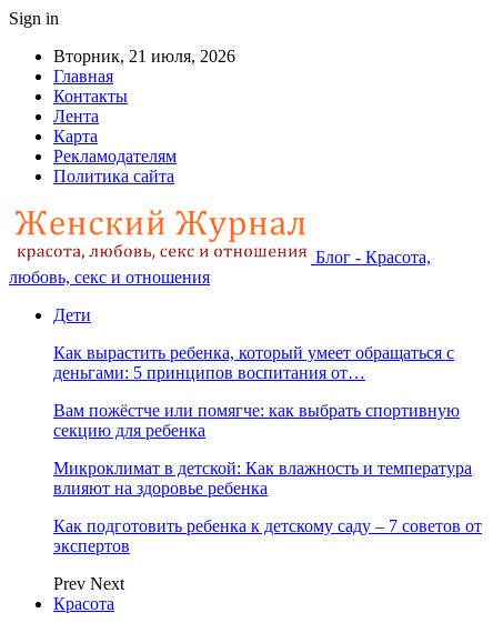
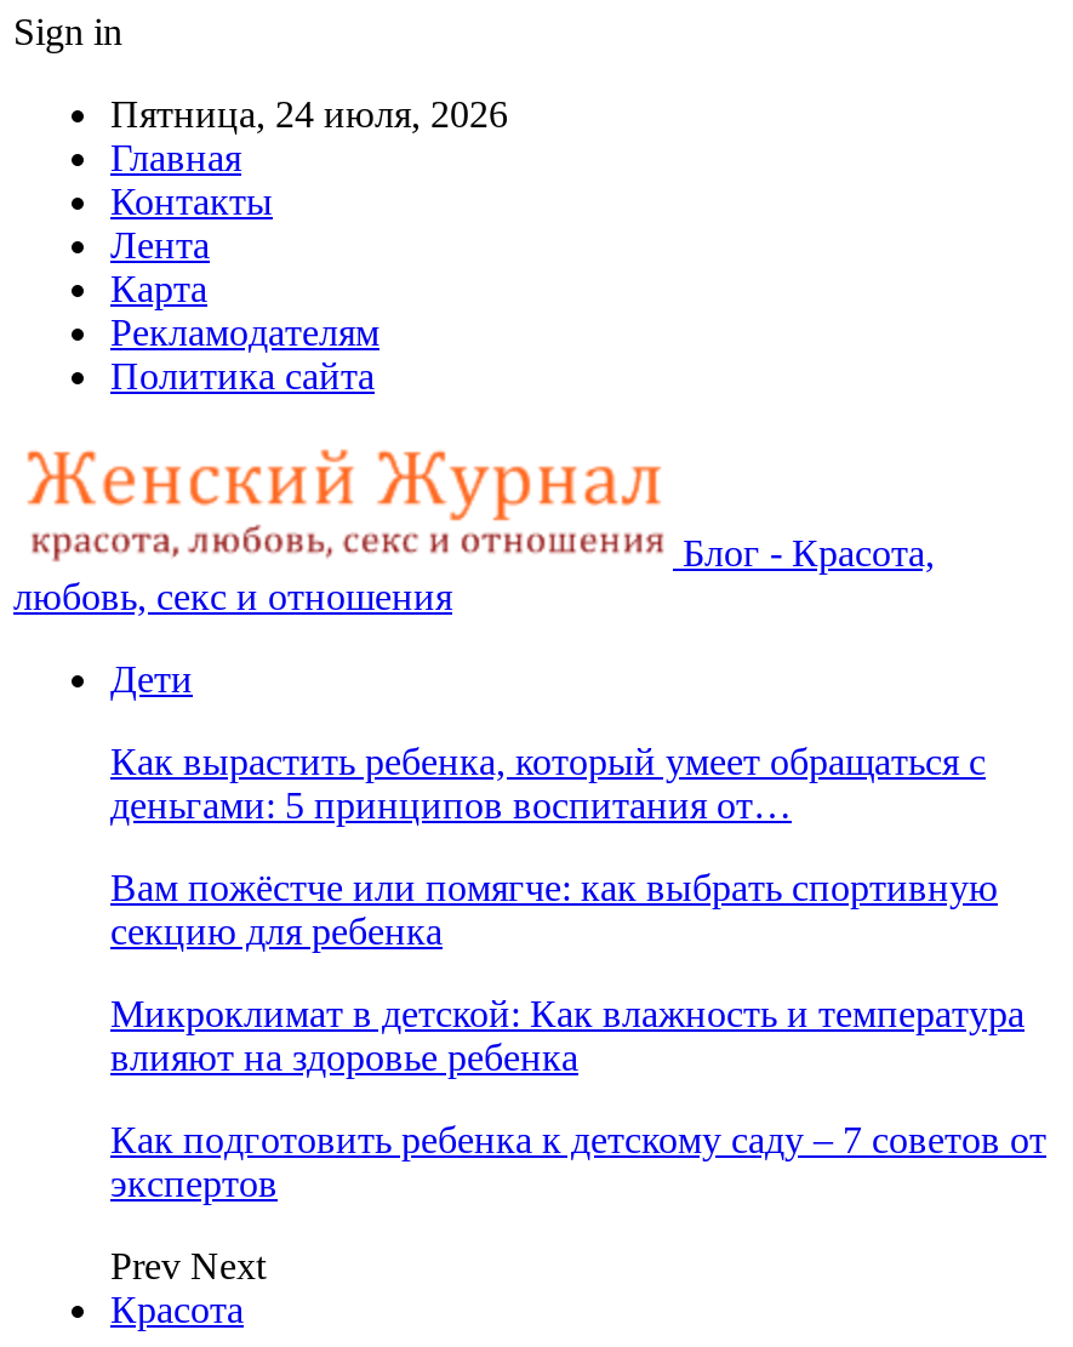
[53,47,235,66] Вторник, 21 июля, 2026 -> [110,93,508,135] Пятница, 24 июля, 2026

